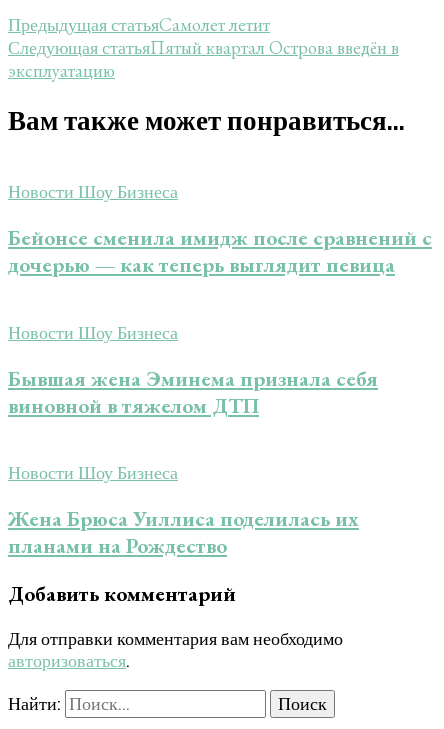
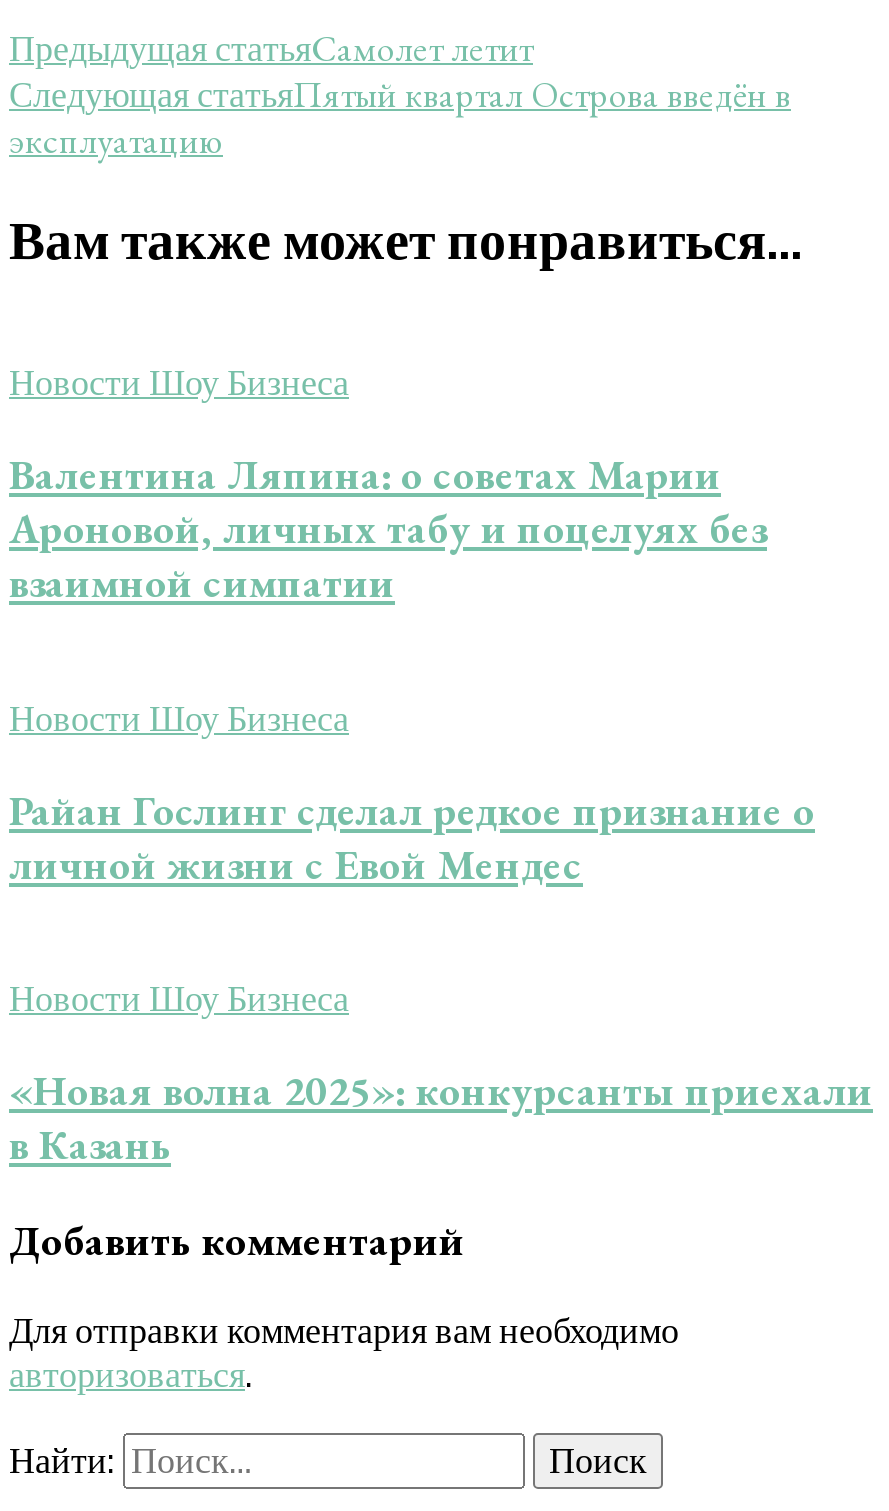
[8,224,432,278] Бейонсе сменила имидж после сравнений с | дочерью — как теперь выглядит певица -> [9,448,767,610] Валентина Ляпина: о советах Марии | Ароновой, личных табу и поцелуях без | взаимной симпатии
[8,365,378,419] Бывшая жена Эминема признала себя | виновной в тяжелом ДТП -> [9,782,815,890] Райан Гослинг сделал редкое признание о | личной жизни с Евой Мендес
[8,505,359,559] Жена Брюса Уиллиса поделилась их | планами на Рождество -> [9,1062,873,1170] «Новая волна 2025»: конкурсанты приехали | в Казань

